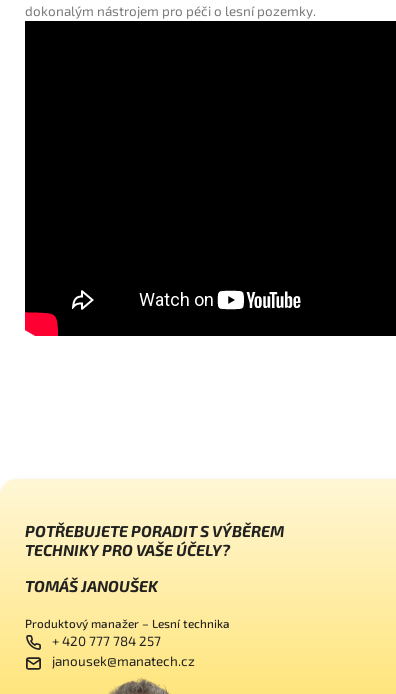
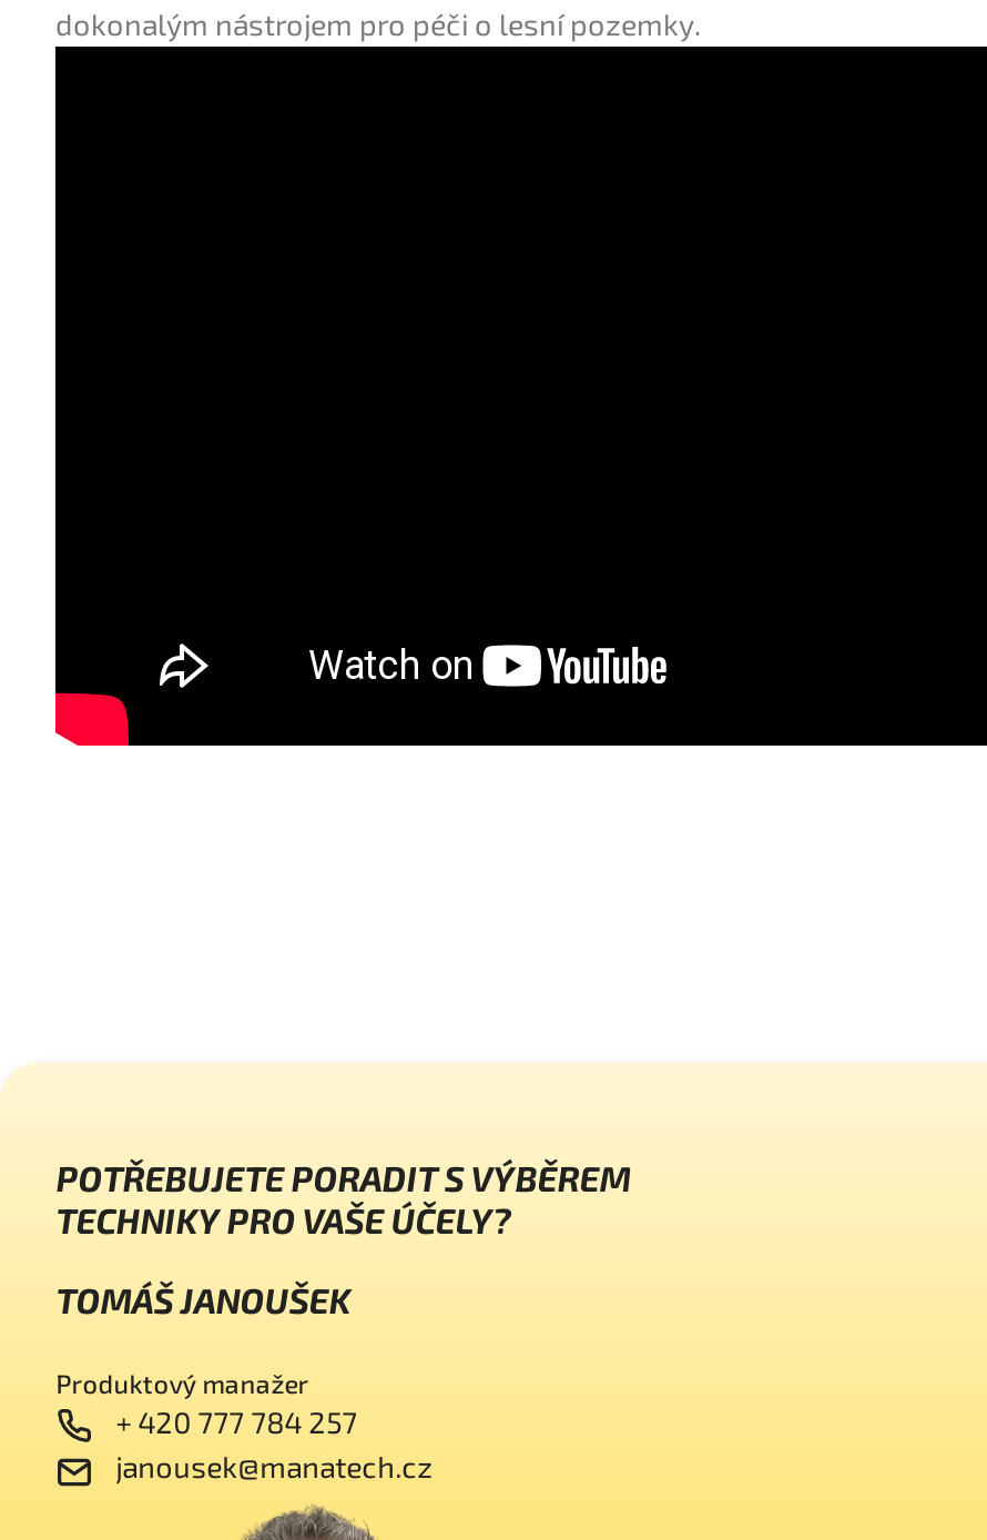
[25,616,230,630] Produktový manažer – Lesní technika -> [56,1367,309,1398] Produktový manažer

